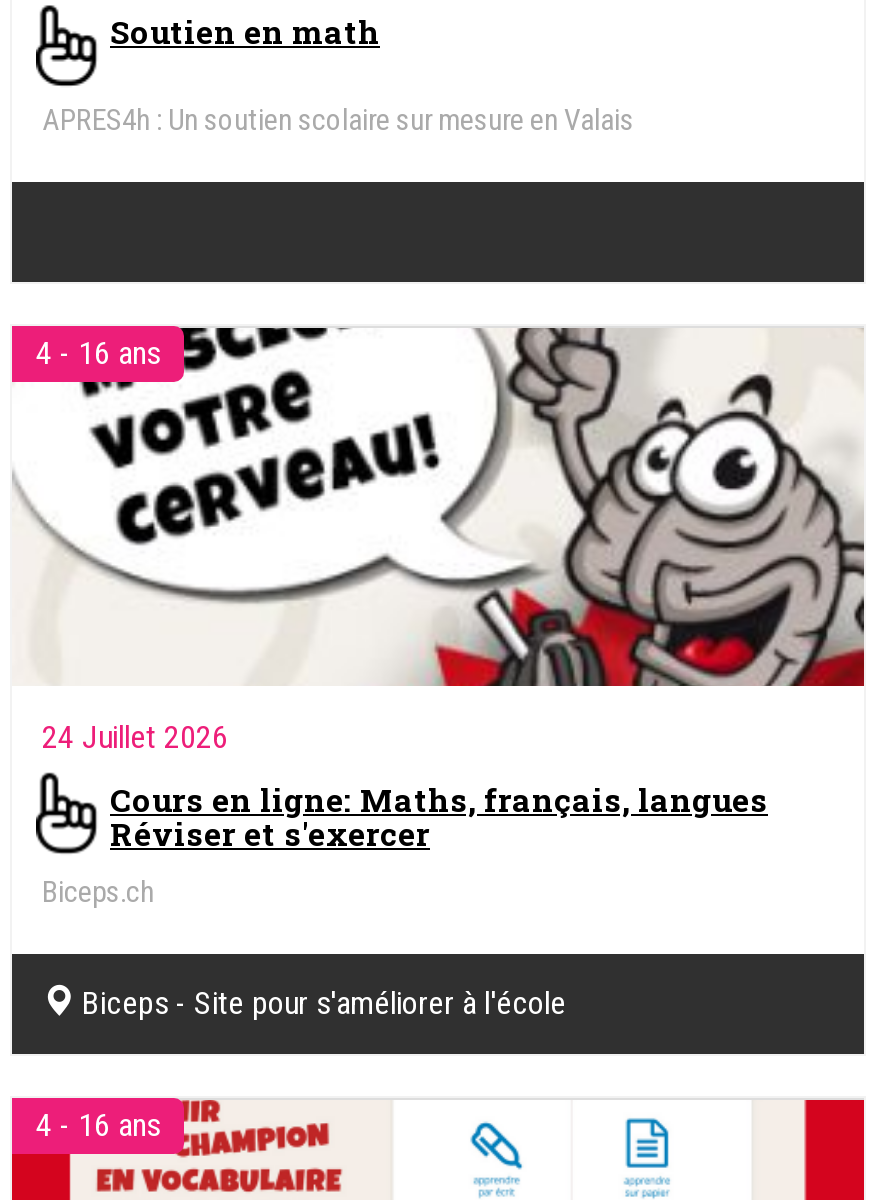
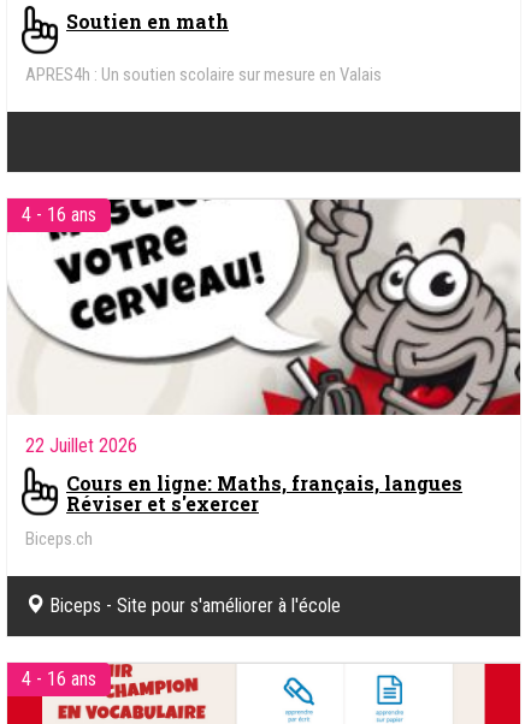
[42,719,228,757] 24 Juillet 2026 -> [25,435,137,458] 22 Juillet 2026

